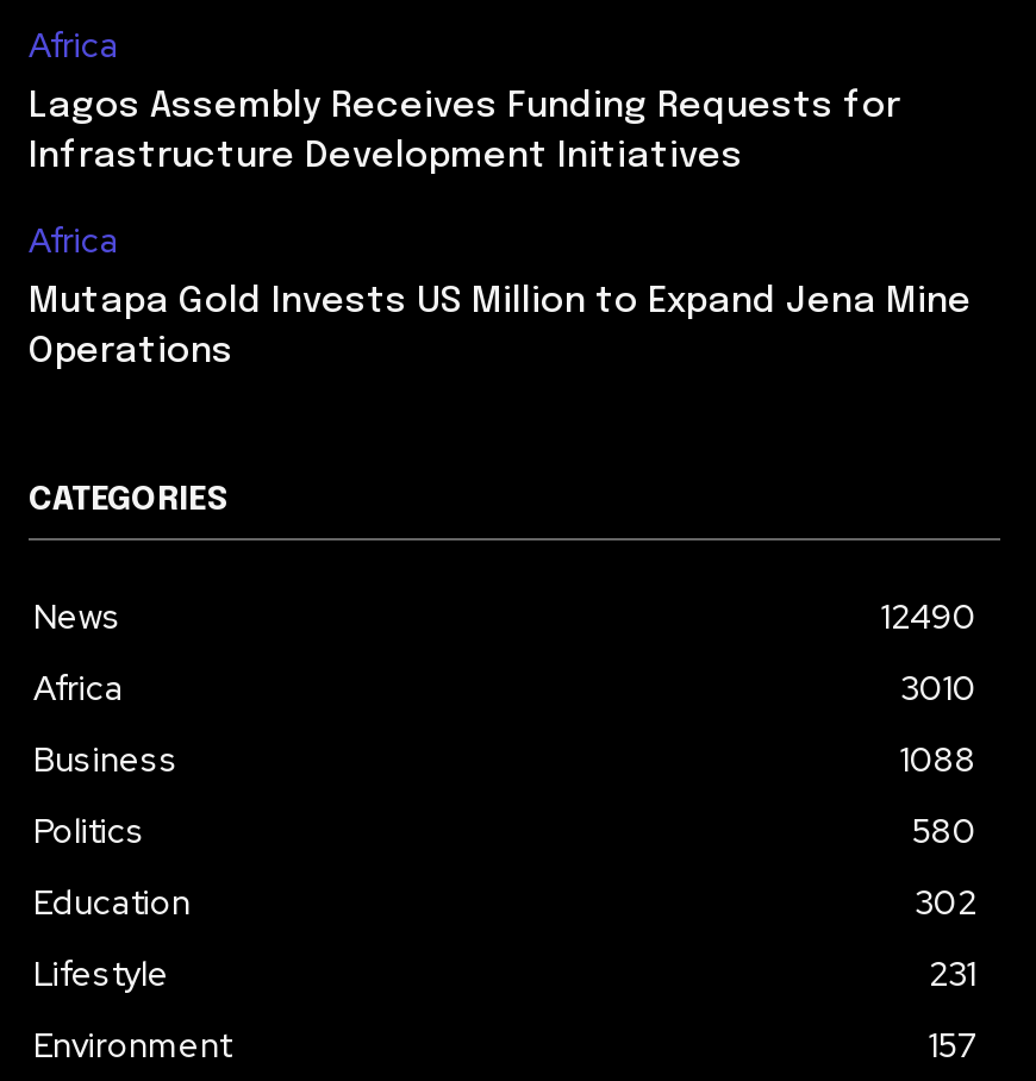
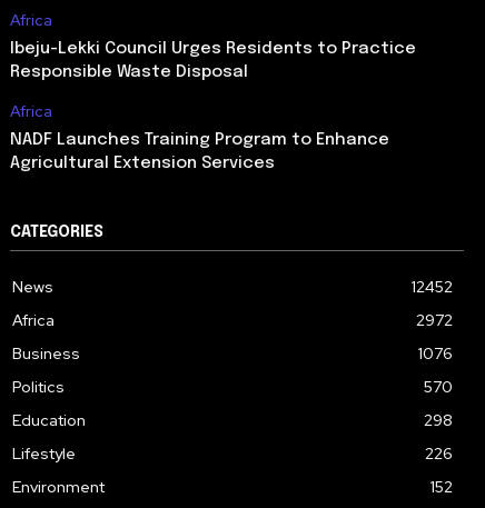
[29,88,900,176] Lagos Assembly Receives Funding Requests for | Infrastructure Development Initiatives -> [10,40,416,81] Ibeju-Lekki Council Urges Residents to Practice | Responsible Waste Disposal
[29,284,972,372] Mutapa Gold Invests US Million to Expand Jena Mine | Operations -> [10,131,389,172] NADF Launches Training Program to Enhance | Agricultural Extension Services
[881,596,976,638] 12490 -> [412,277,453,297] 12452
[900,667,976,710] 3010 -> [416,310,453,330] 2972
[900,738,976,781] 1088 -> [418,344,453,364] 1076
[912,810,976,853] 580 -> [424,377,453,397] 570
[915,881,976,924] 302 -> [424,410,453,430] 298
[929,953,976,996] 231 -> [425,444,453,464] 226
[929,1024,976,1067] 157 -> [430,477,453,497] 152

